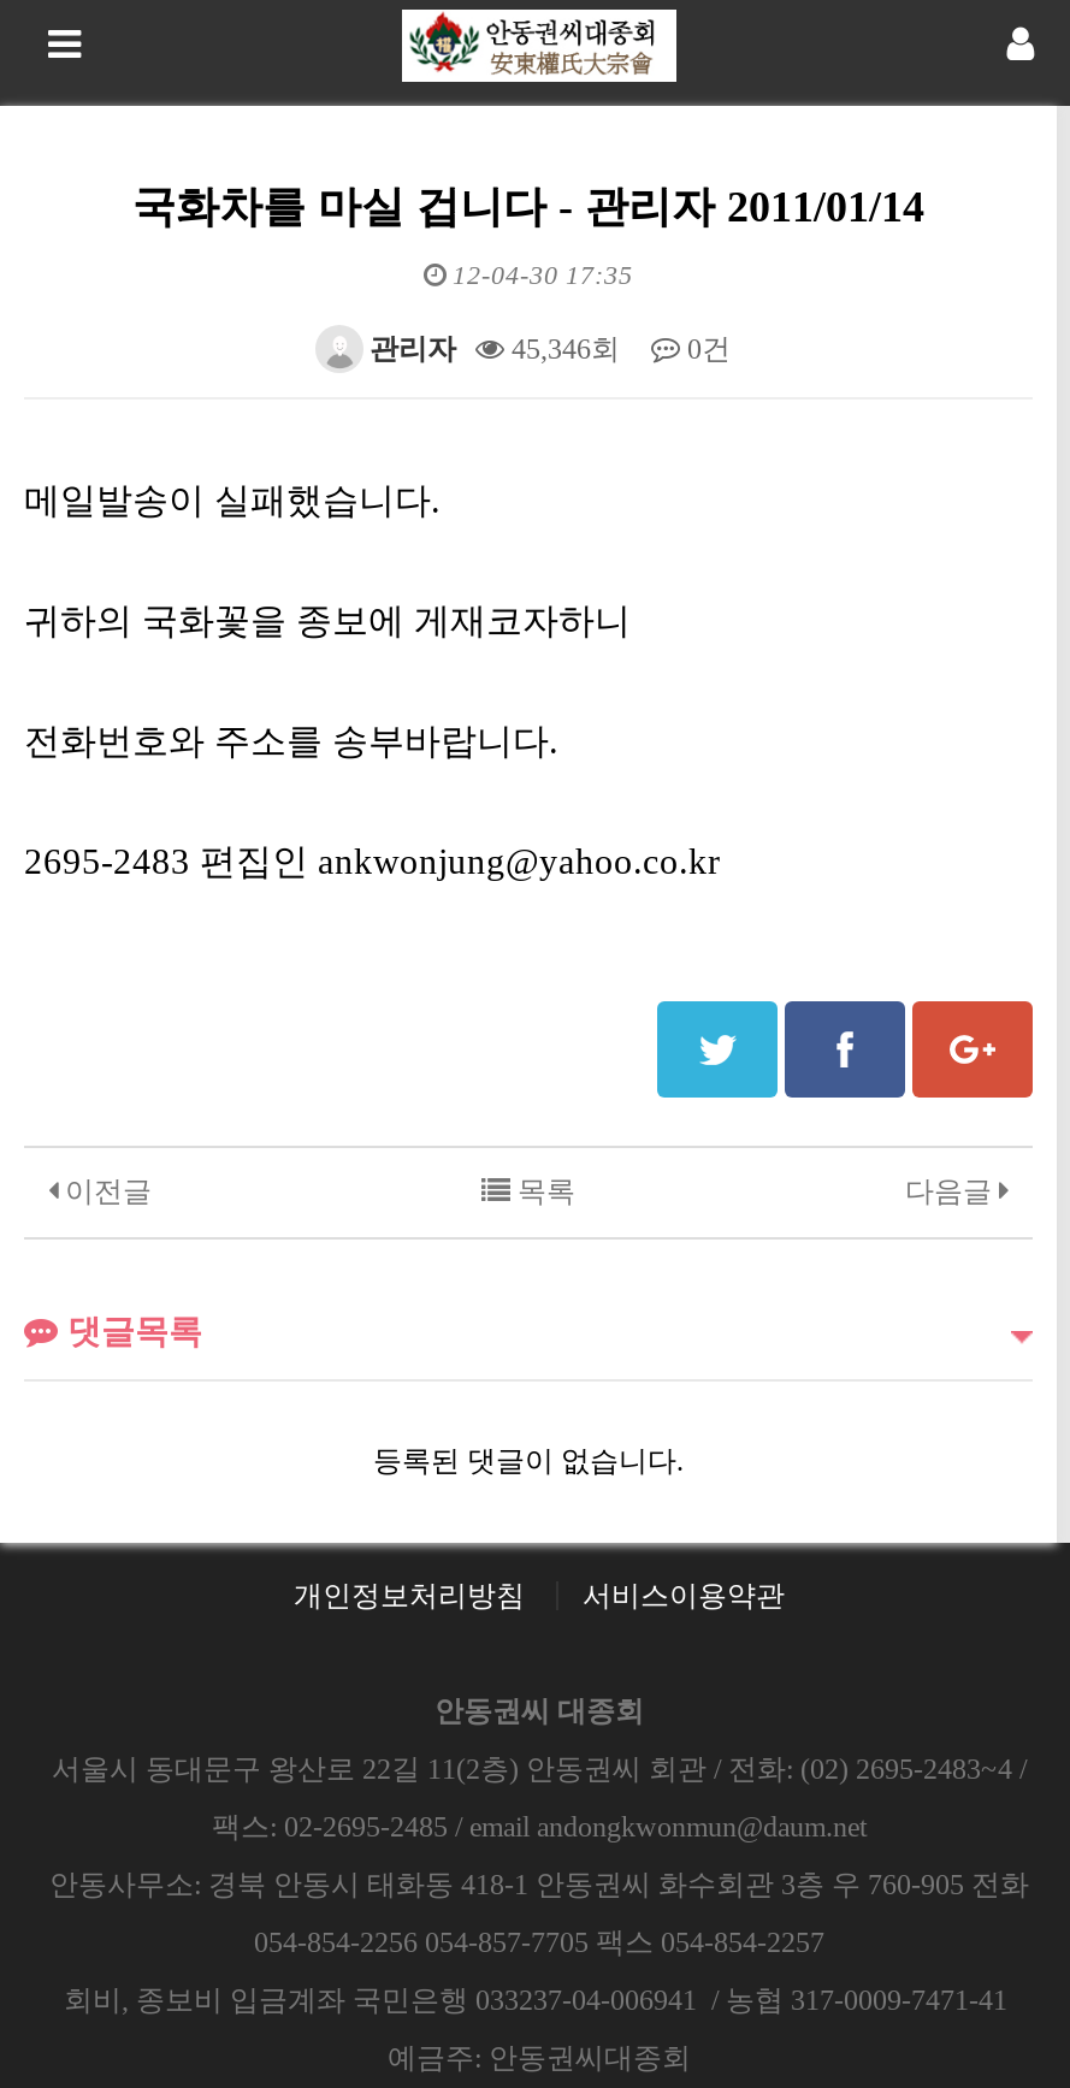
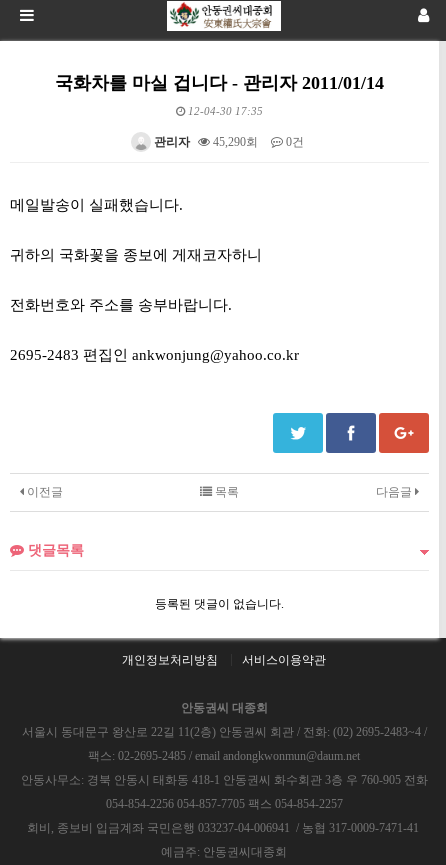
[362,332,731,366] 관리자 45,346회 0건 -> [150,135,303,149] 관리자 45,290회 0건

